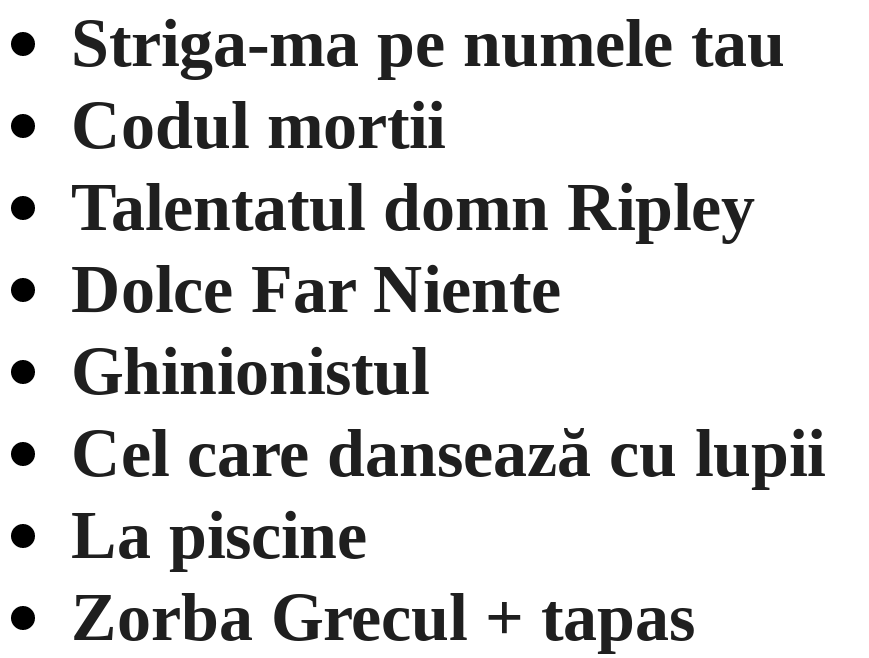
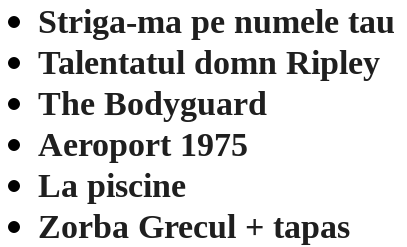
[71,88,445,162] Codul mortii -> none
[71,252,825,490] Dolce Far Niente | Ghinionistul | Cel care dansează cu lupii -> [38,85,267,163] The Bodyguard | Aeroport 1975

